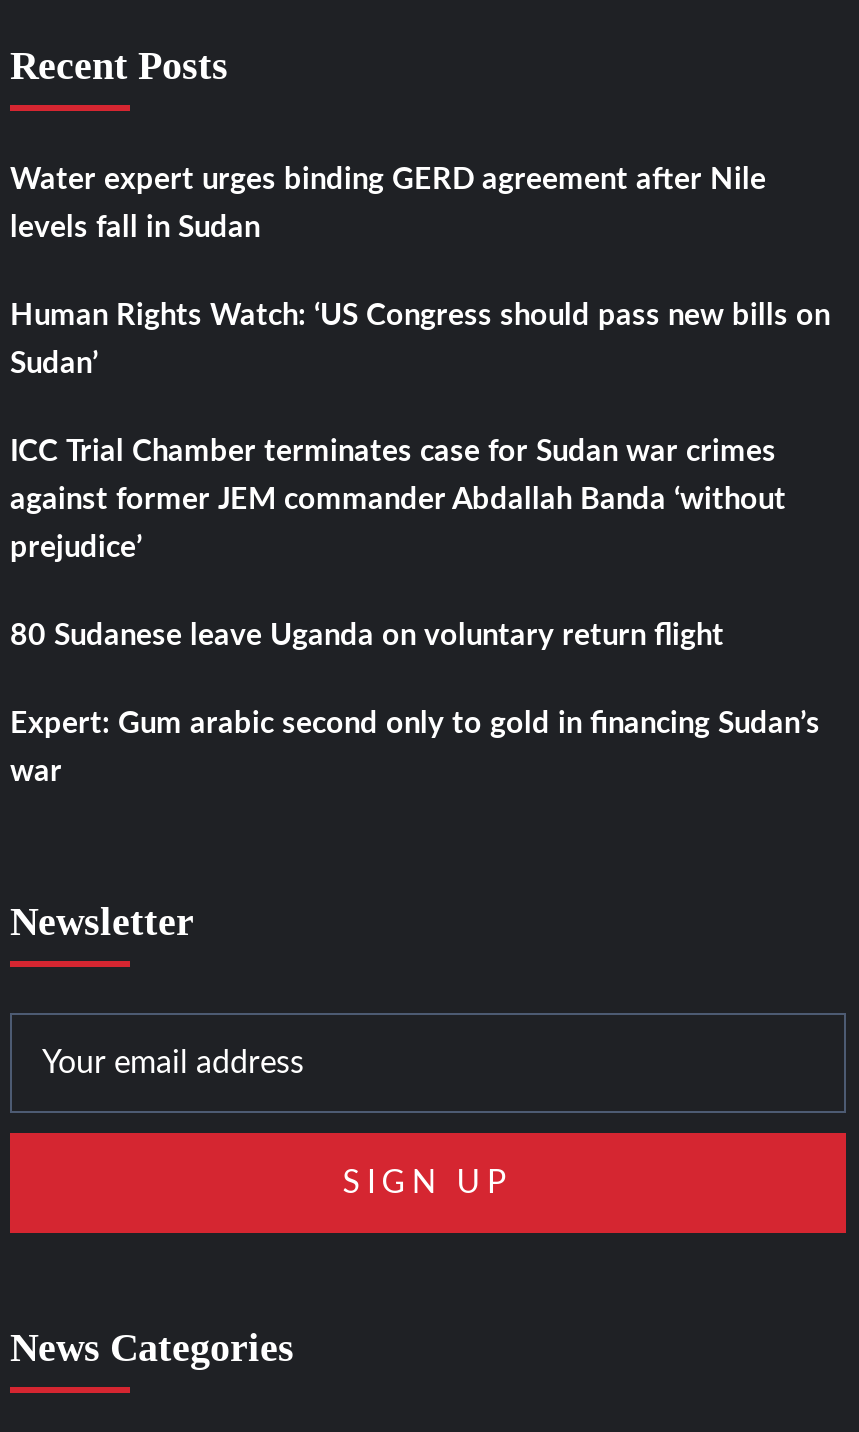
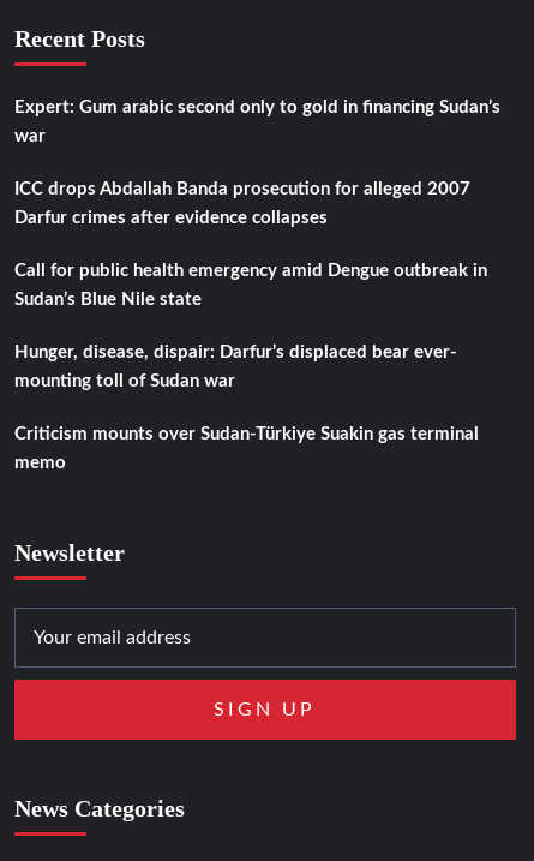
[10,164,830,650] Water expert urges binding GERD agreement after Nile | levels fall in Sudan | Human Rights Watch: ‘US Congress should pass new bills on | Sudan’ | ICC Trial Chamber terminates case for Sudan war crimes | against former JEM commander Abdallah Banda ‘without | prejudice’ | 80 Sudanese leave Uganda on voluntary return flight -> none
moved [10,708,820,786] -> [14,98,500,145]: Expert: Gum arabic second only to gold in financing Sudan’s | war
none -> [14,180,487,472] ICC drops Abdallah Banda prosecution for alleged 2007 | Darfur crimes after evidence collapses | Call for public health emergency amid Dengue outbreak in | Sudan’s Blue Nile state | Hunger, disease, dispair: Darfur’s displaced bear ever- | mounting toll of Sudan war | Criticism mounts over Sudan-Türkiye Suakin gas terminal | memo

